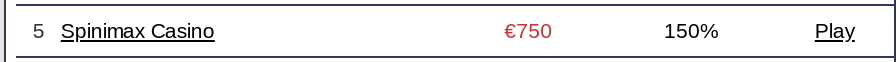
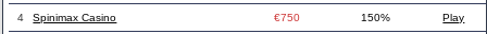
[33,20,215,42] 5 Spinimax Casino -> [18,12,117,23] 4 Spinimax Casino

